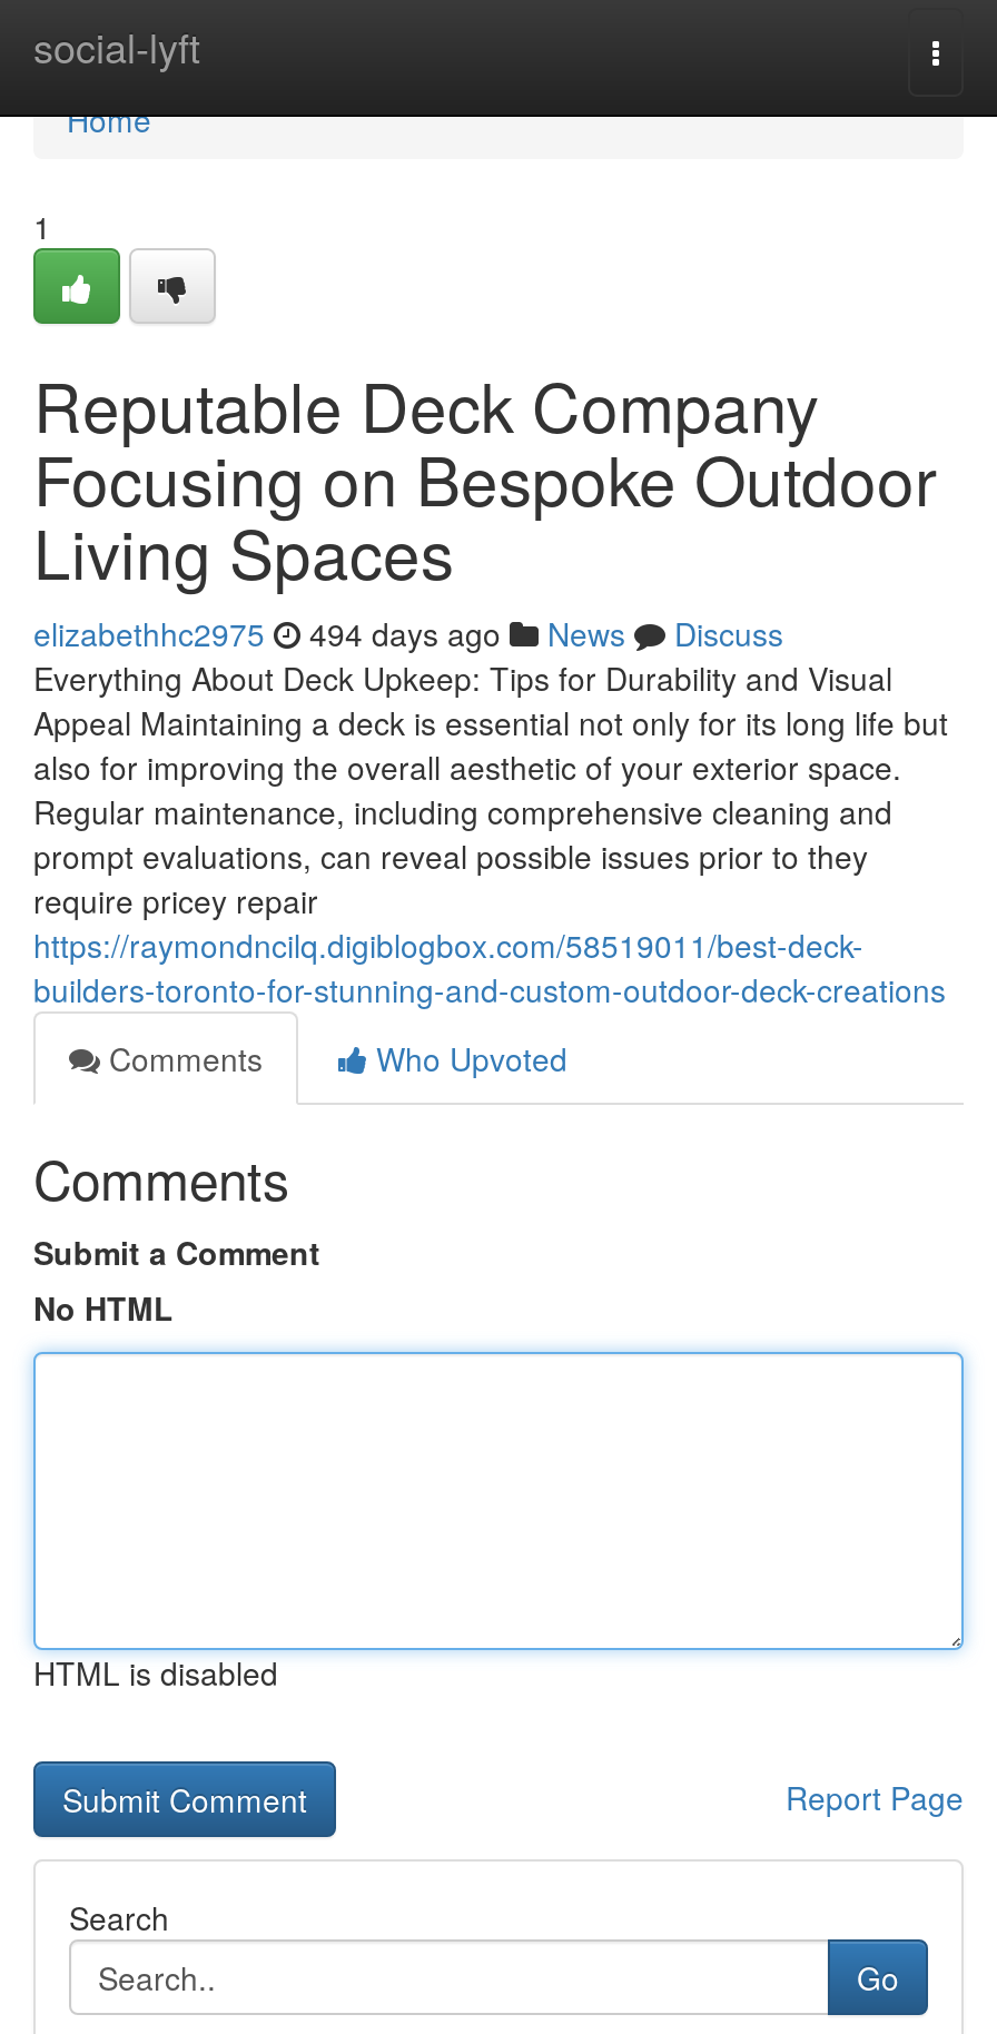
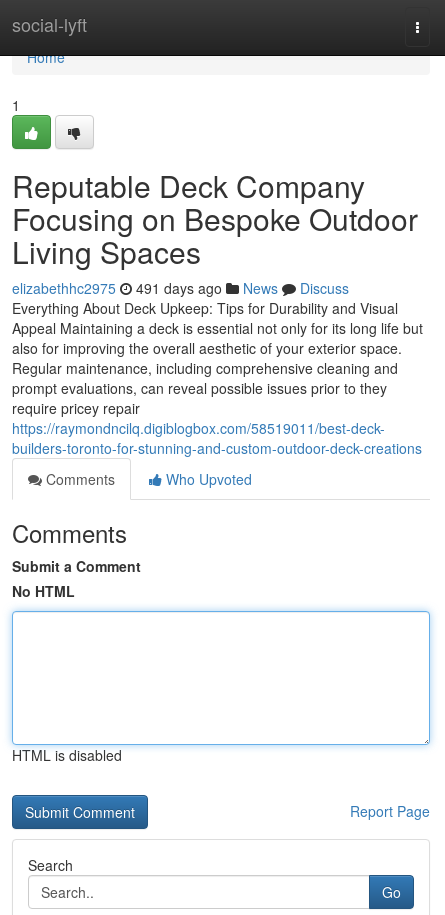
[33,611,783,655] elizabethhc2975 494 days ago News Discuss -> [12,278,349,298] elizabethhc2975 491 days ago News Discuss

